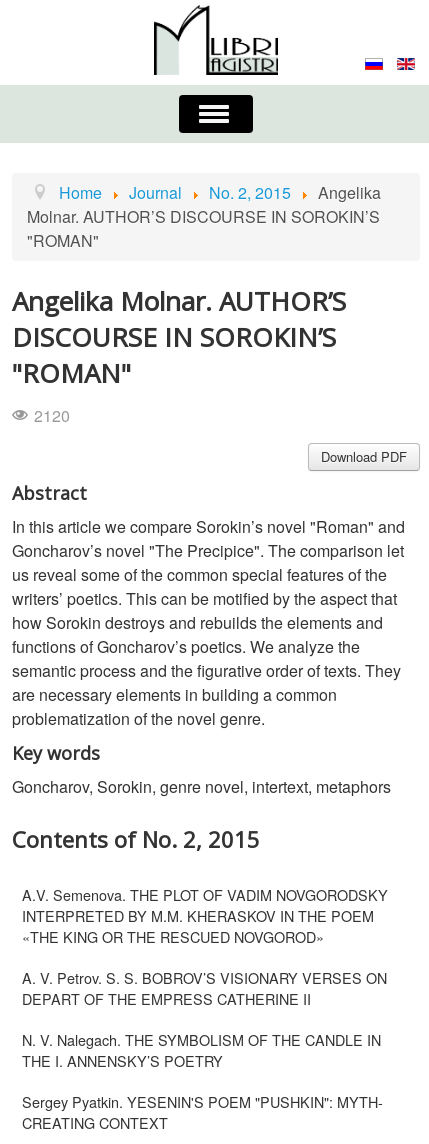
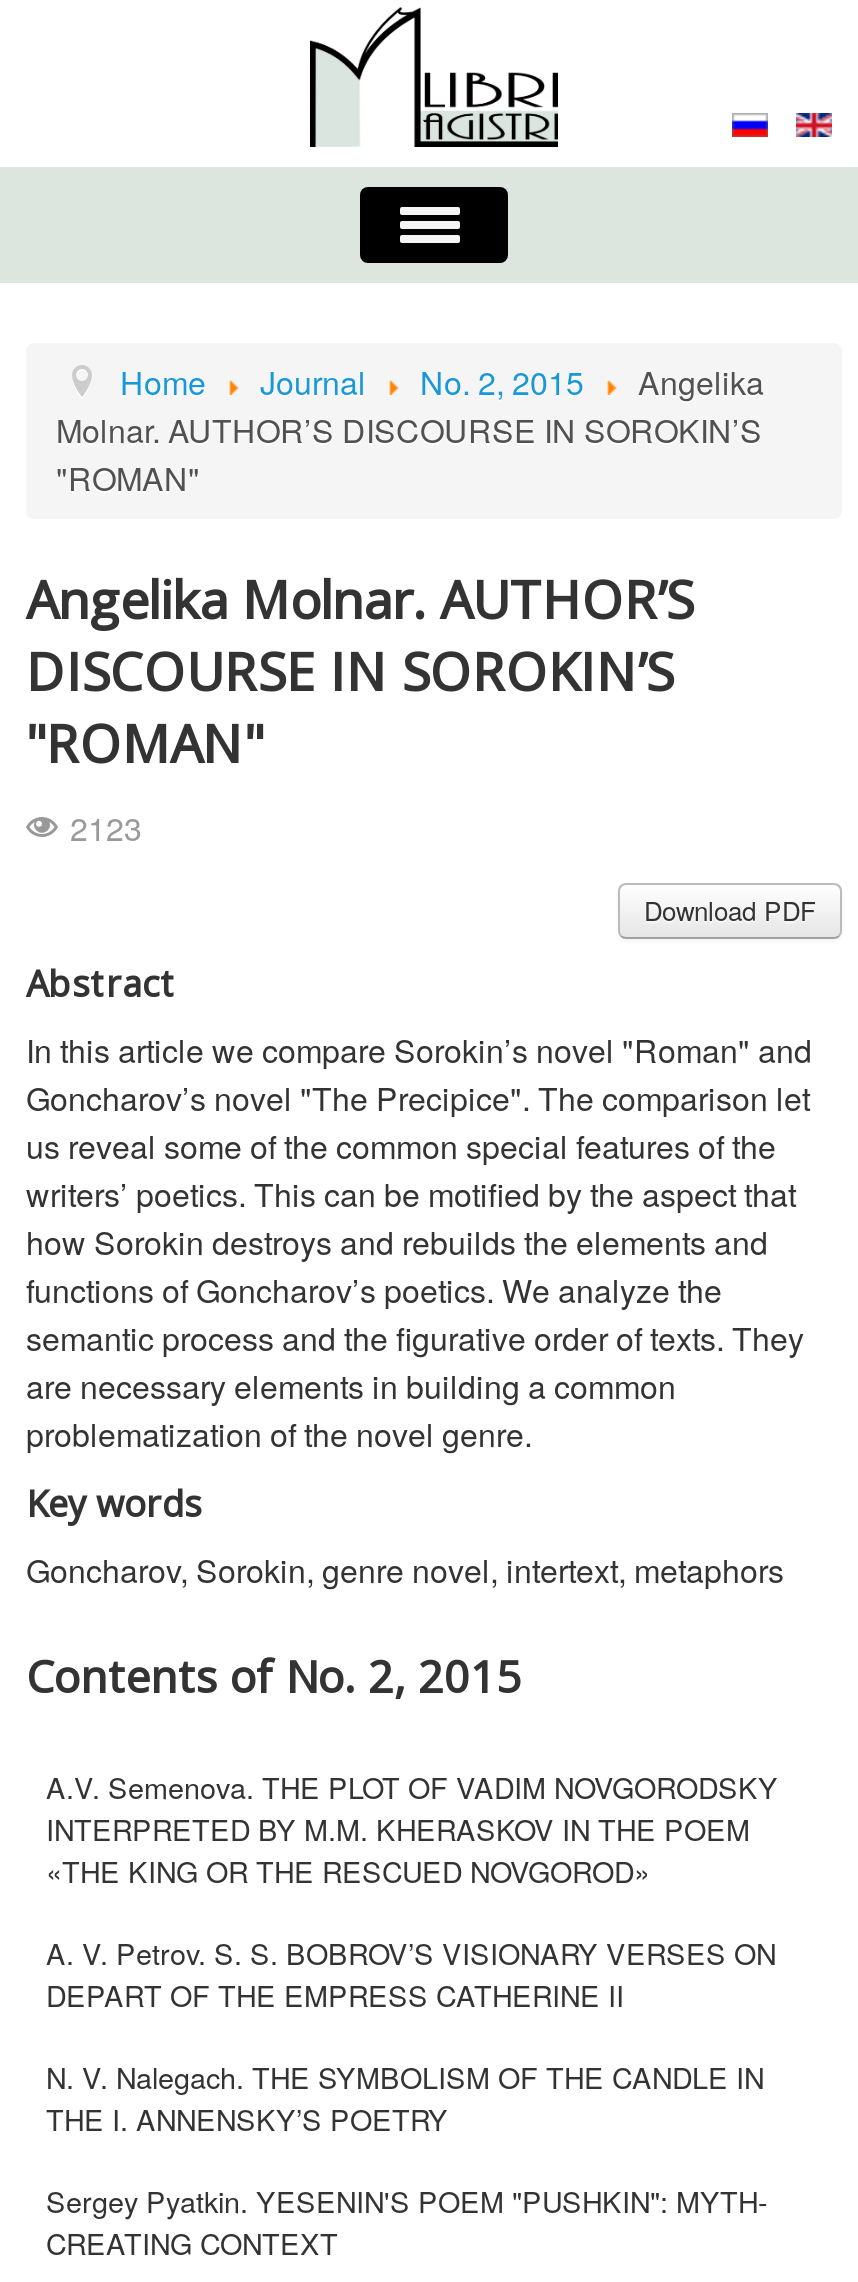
[34,404,70,427] 2120 -> [70,805,142,851] 2123

